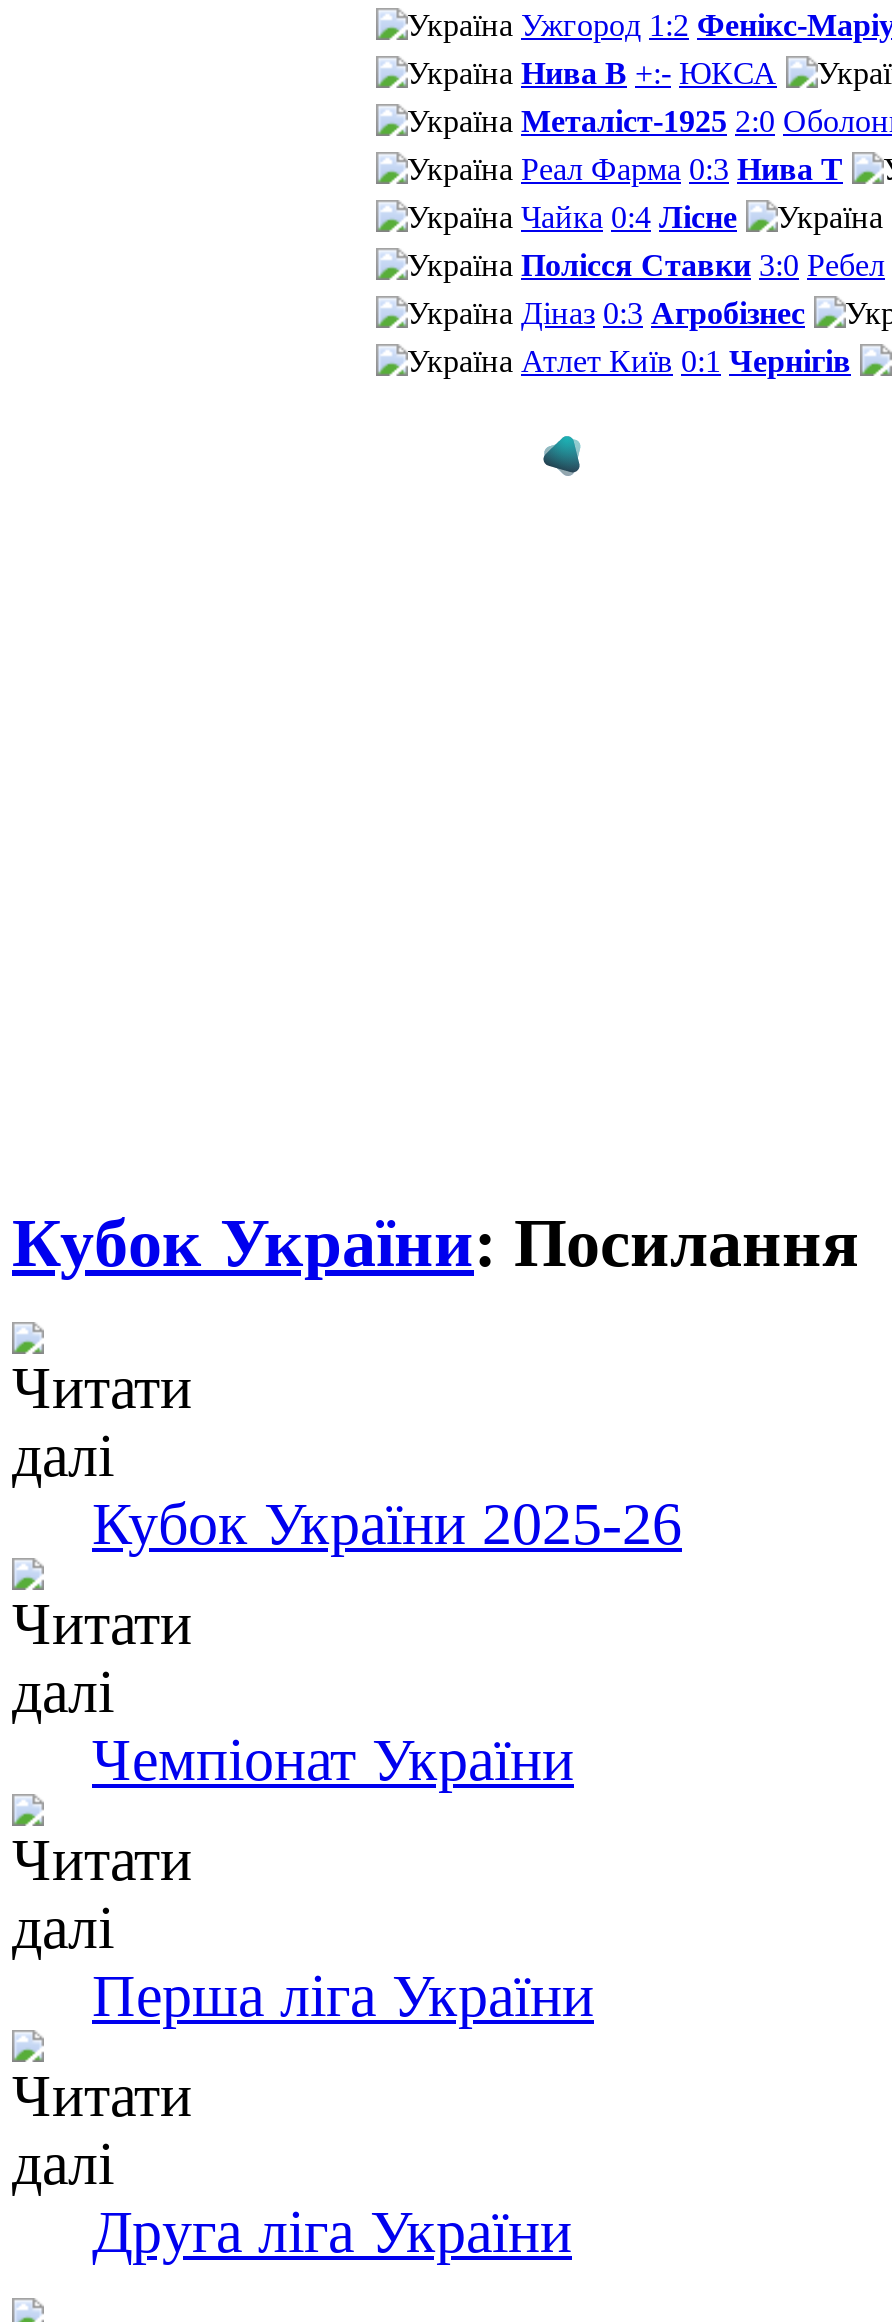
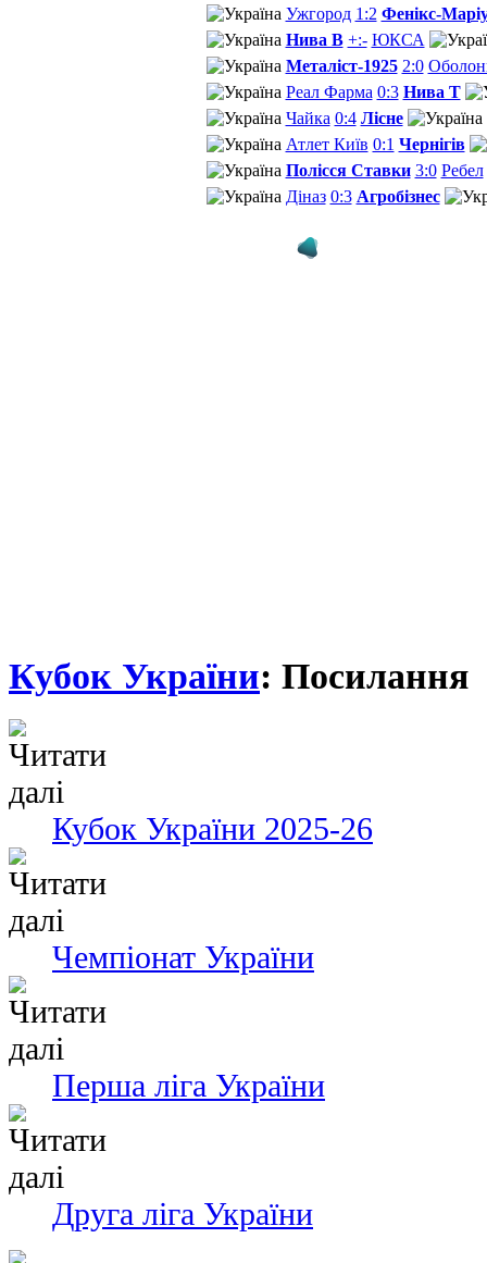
moved [521,247,885,329] -> [285,161,483,205]: Полісся Ставки 3:0 Ребел | Діназ 0:3 Агробізнес
moved [521,343,851,377] -> [285,135,465,153]: Атлет Київ 0:1 Чернігів

